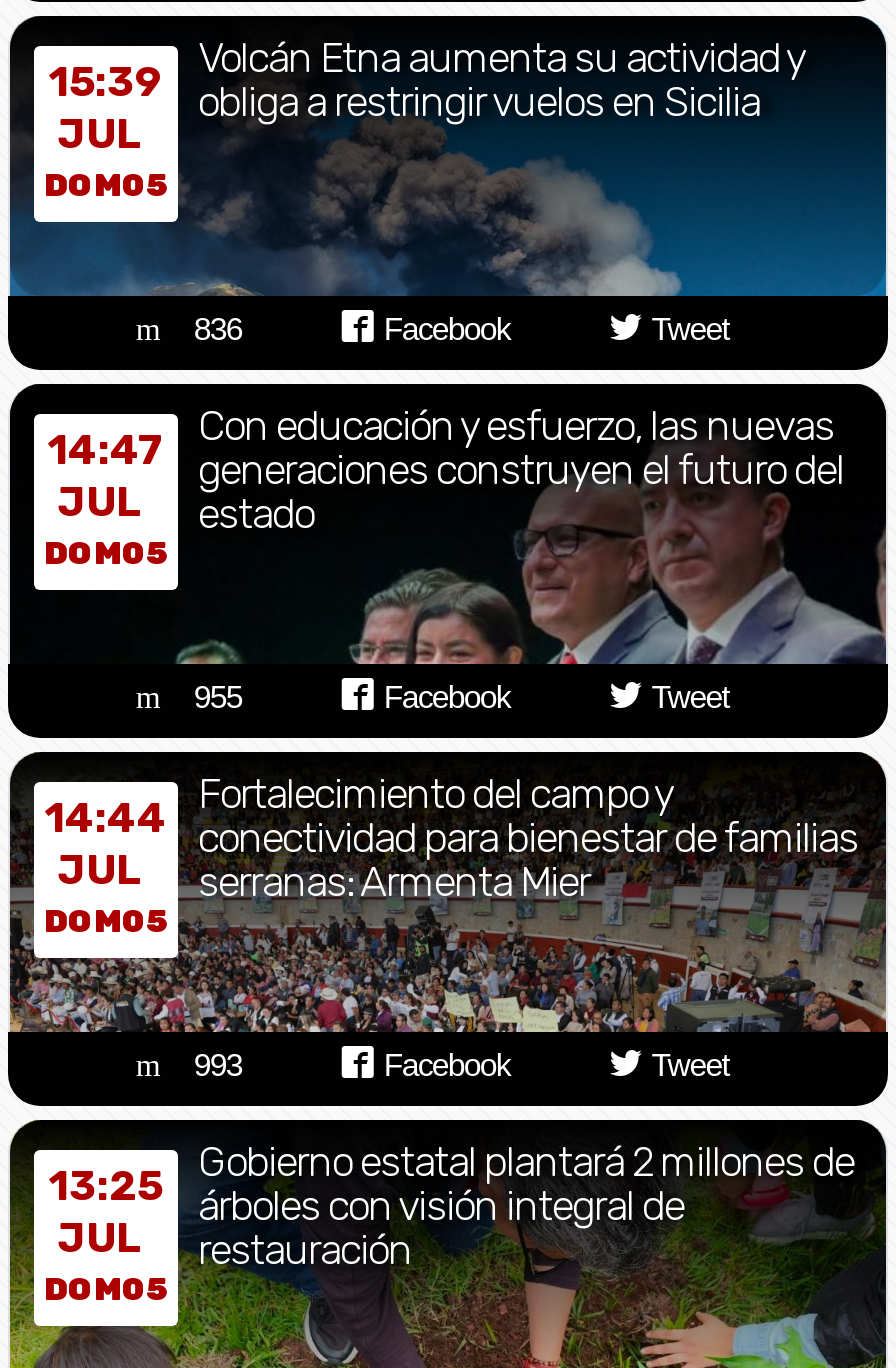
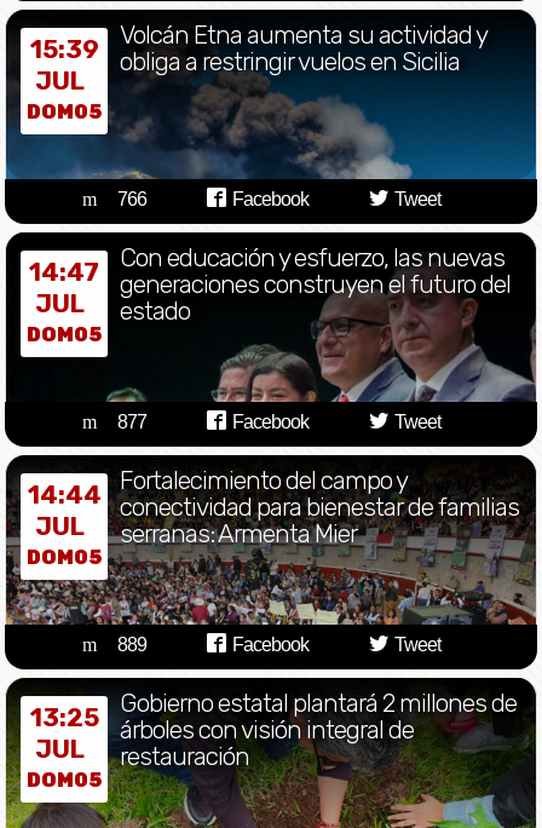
[194,312,242,346] 836 -> [117,189,146,209] 766
[194,680,242,714] 955 -> [117,412,146,432] 877
[194,1048,242,1082] 993 -> [117,634,146,655] 889

